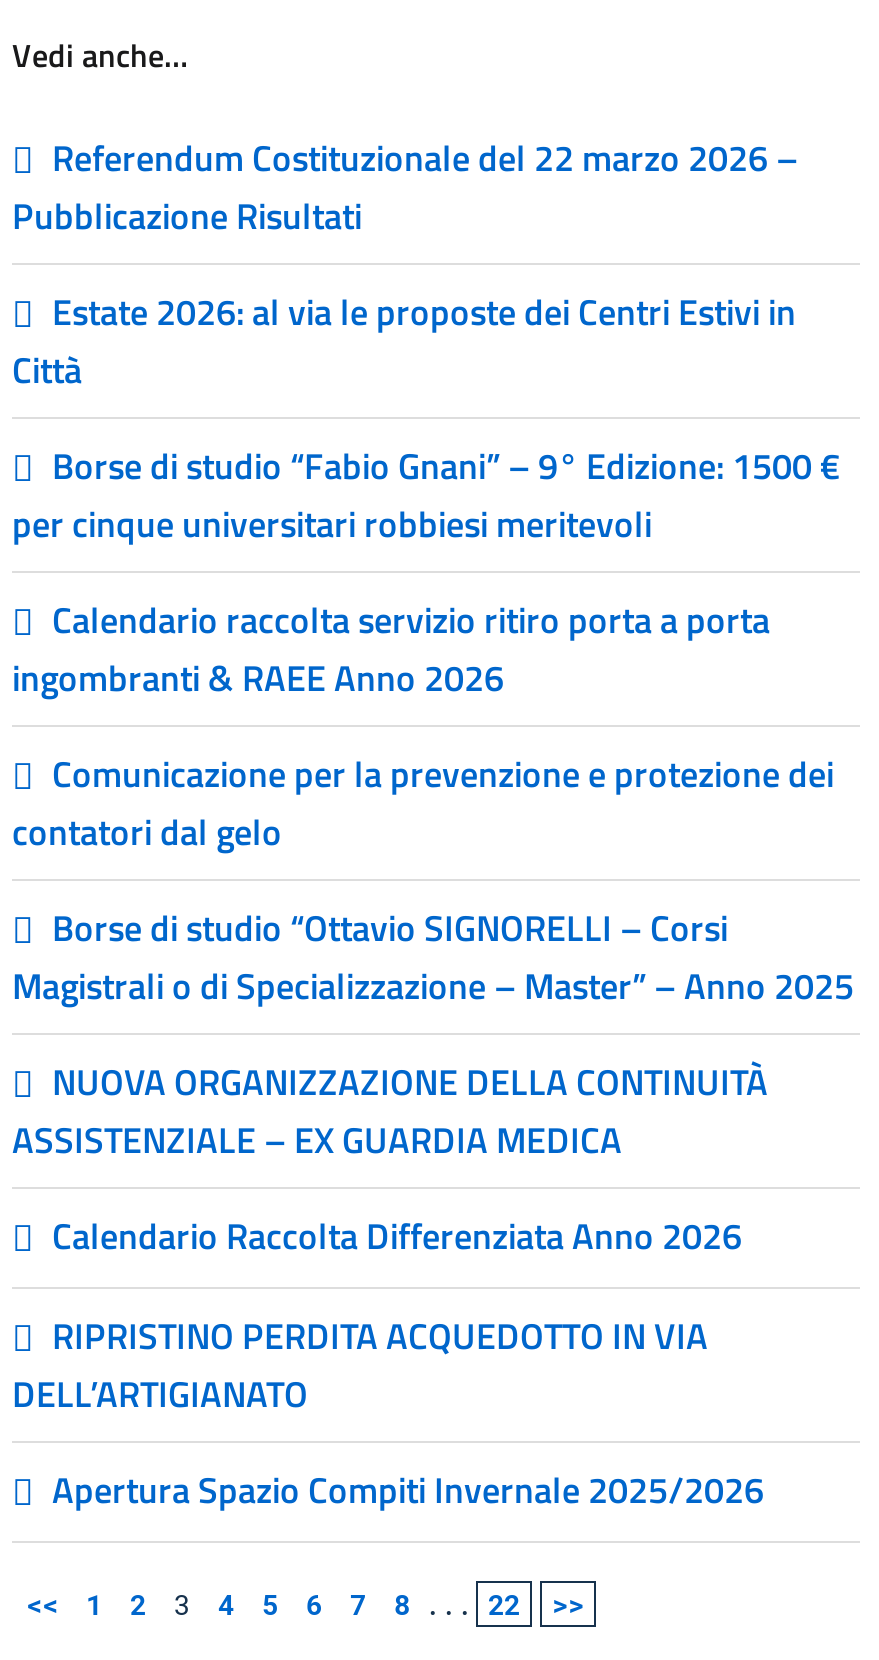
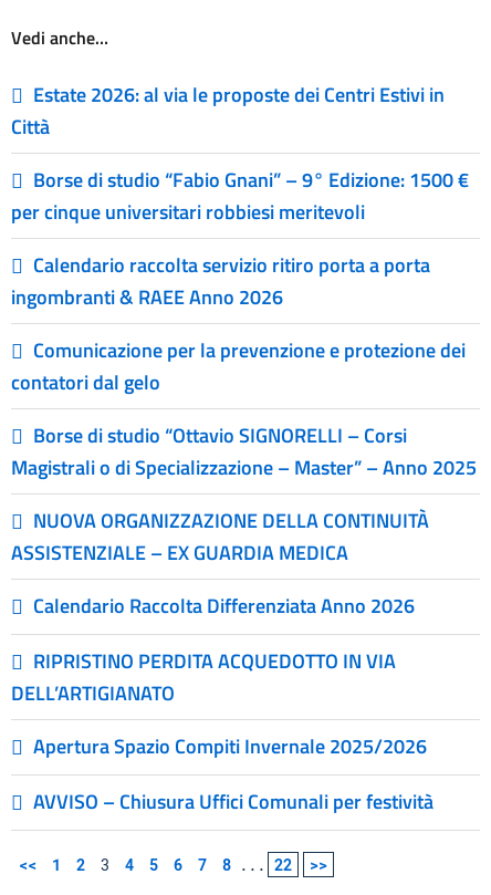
[12,132,798,244] Referendum Costituzionale del 22 marzo 2026 – | Pubblicazione Risultati -> none
moved [12,286,854,1518] -> [11,80,477,762]: Estate 2026: al via le proposte dei Centri Estivi in | Città | Borse di studio “Fabio Gnani” – 9° Edizione: 1500 € | ... | DELL’ARTIGIANATO | Apertura Spazio Compiti Invernale 2025/2026
none -> [33,787,433,817] AVVISO – Chiusura Uffici Comunali per festività

